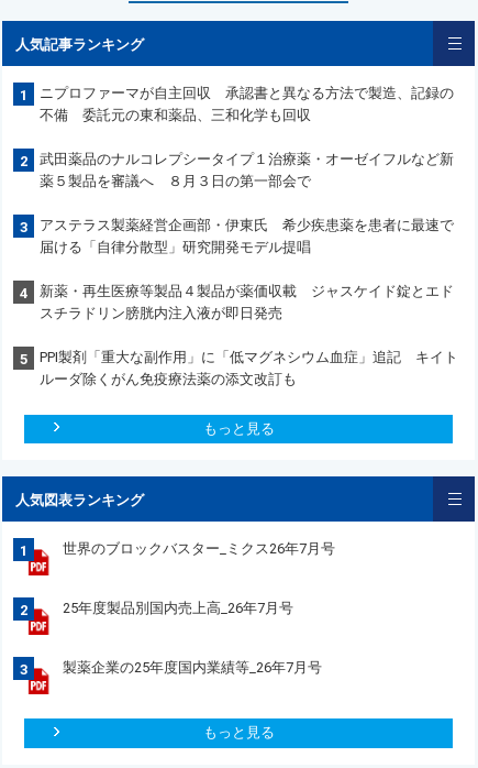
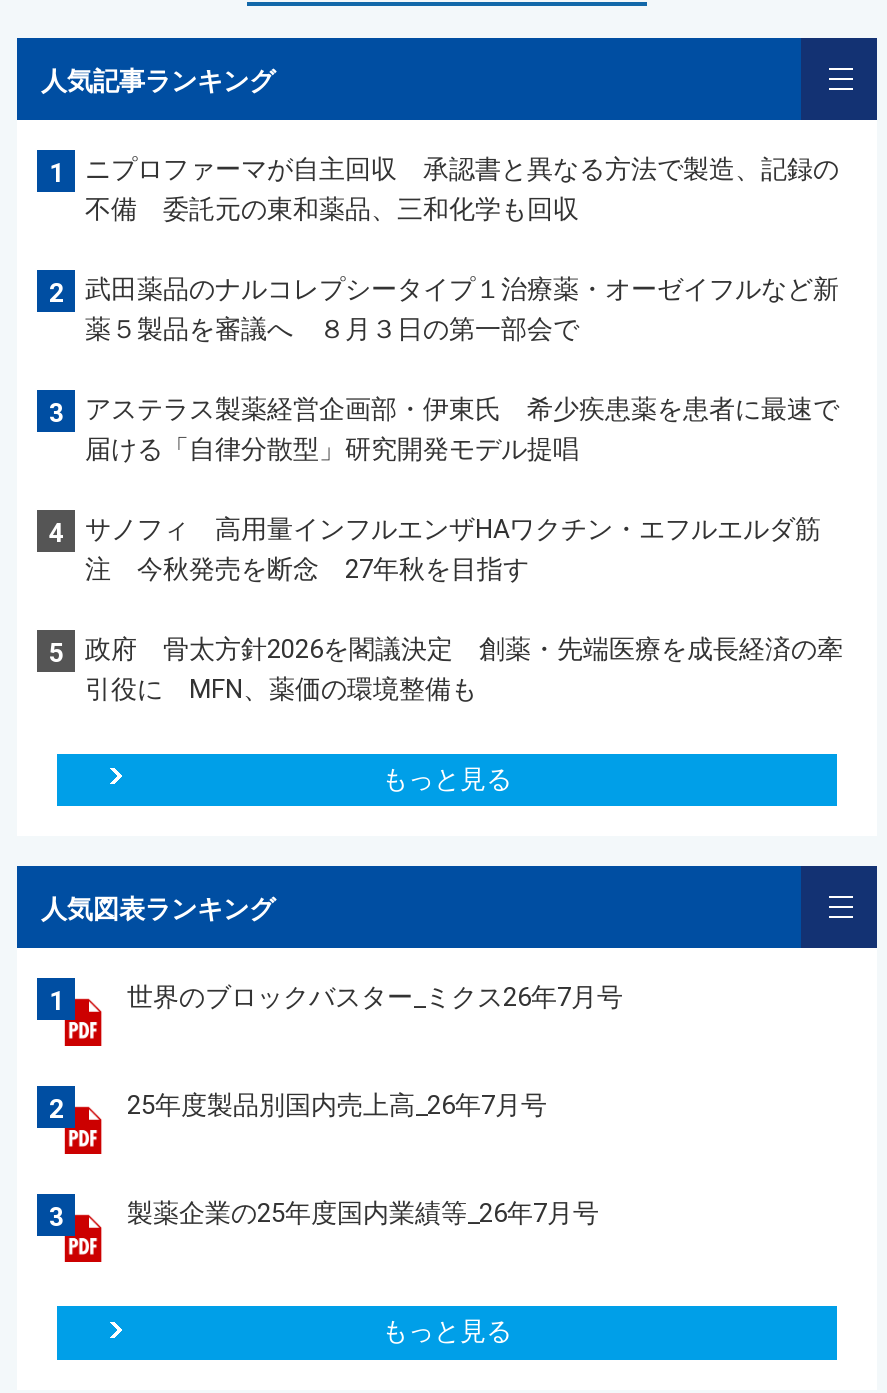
[40,282,454,321] 新薬・再生医療等製品４製品が薬価収載 ジャスケイド錠とエド | スチラドリン膀胱内注入液が即日発売 -> [85,513,821,583] サノフィ 高用量インフルエンザHAワクチン・エフルエルダ筋 | 注 今秋発売を断念 27年秋を目指す
[40,348,458,387] PPI製剤「重大な副作用」に「低マグネシウム血症」追記 キイト | ルーダ除くがん免疫療法薬の添文改訂も -> [85,633,843,703] 政府 骨太方針2026を閣議決定 創薬・先端医療を成長経済の牽 | 引役に MFN、薬価の環境整備も

